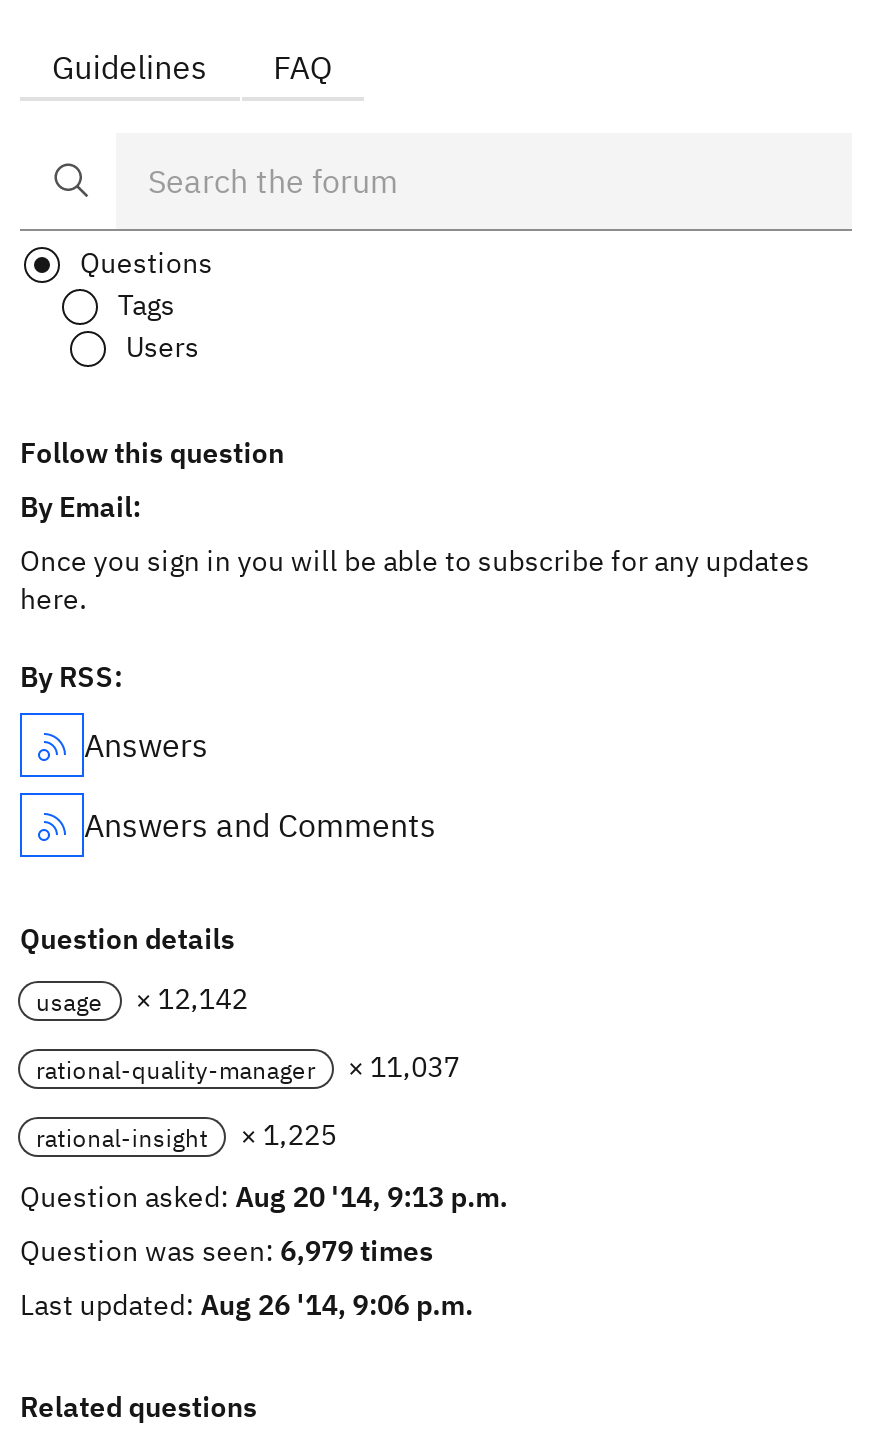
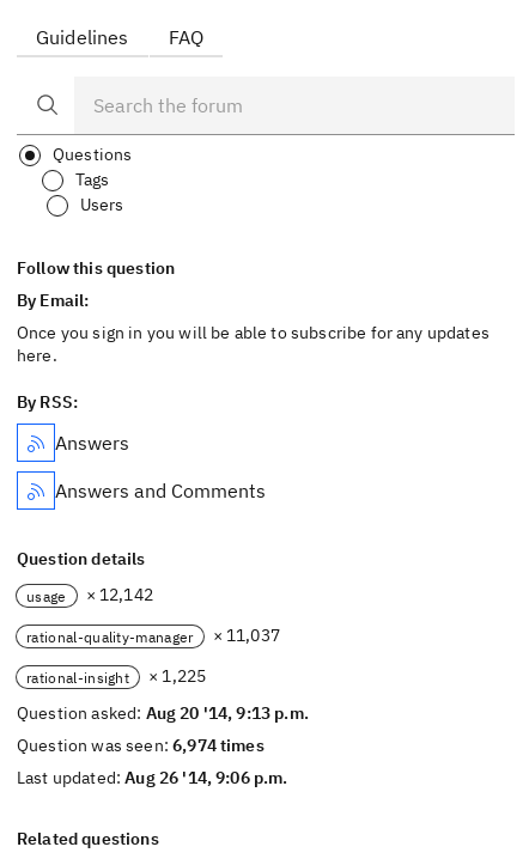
[20,1234,434,1270] Question was seen: 6,979 times -> [17,735,264,757] Question was seen: 6,974 times

